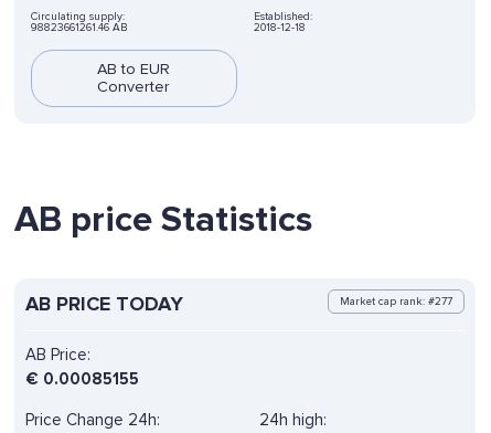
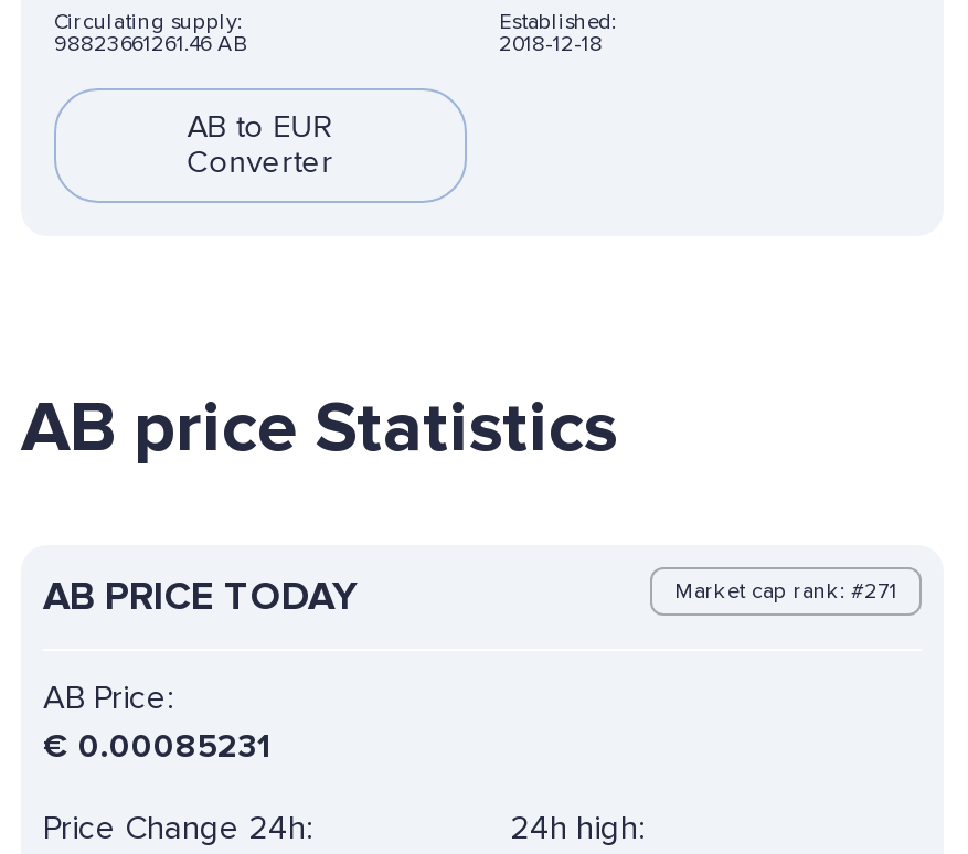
[340,295,452,308] Market cap rank: #277 -> [674,579,897,605] Market cap rank: #271
[25,369,139,389] €0.00085155 -> [43,726,270,766] €0.00085231

